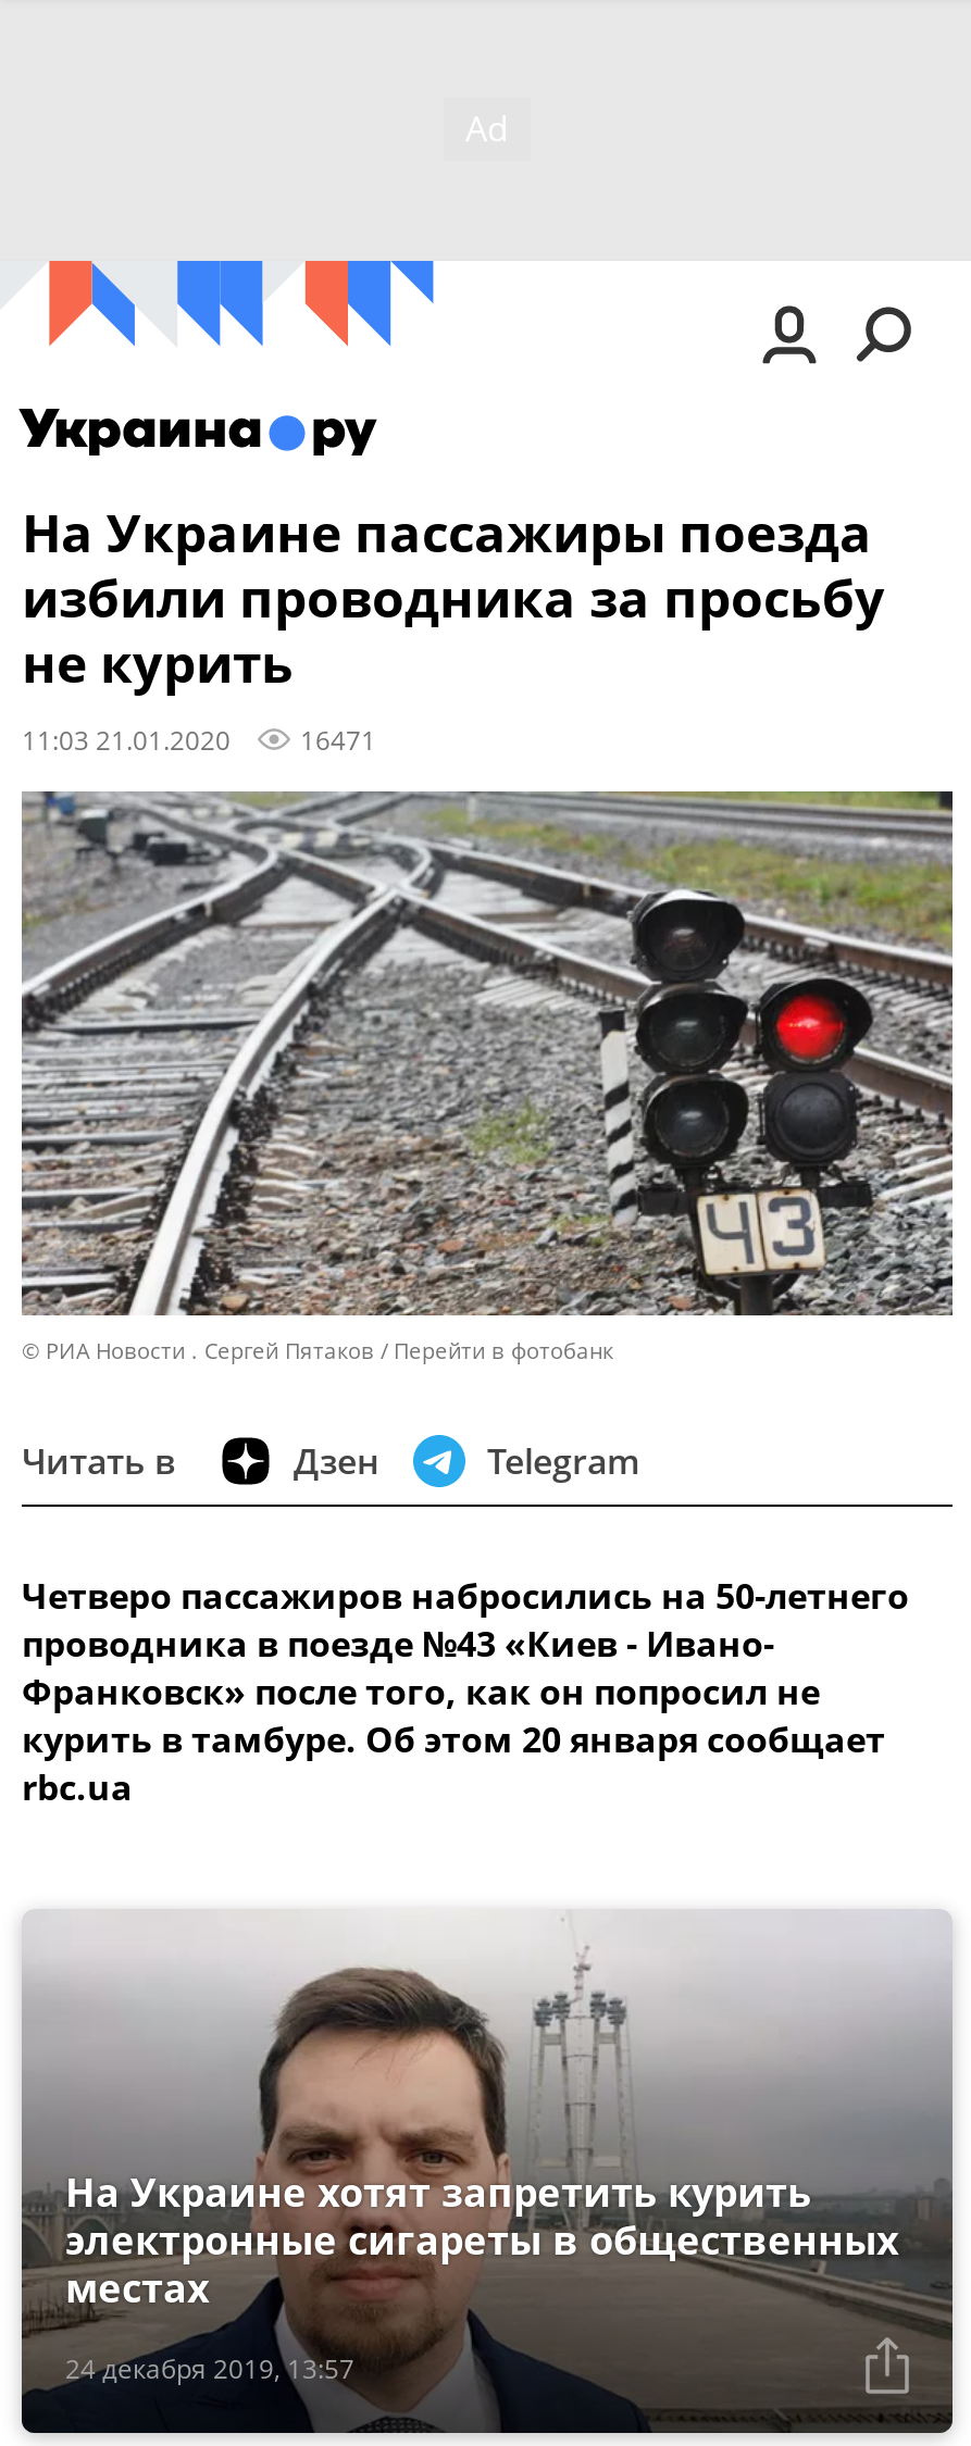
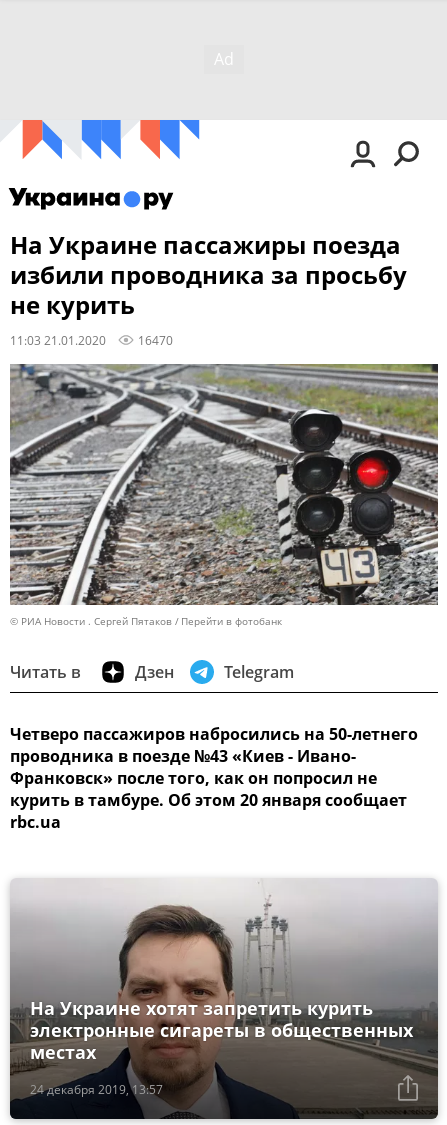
[22,722,376,757] 11:03 21.01.2020 16471 -> [10,332,173,348] 11:03 21.01.2020 16470

